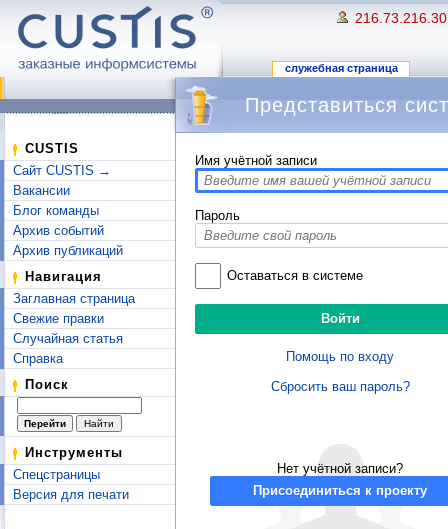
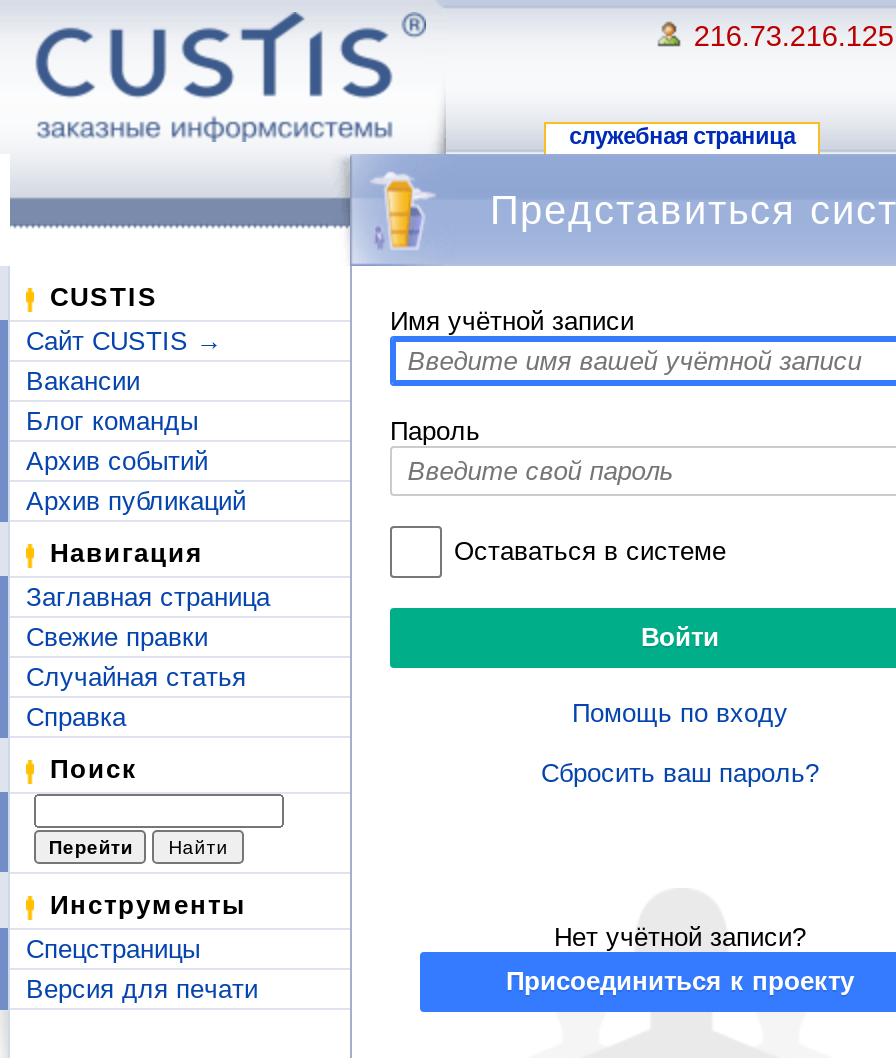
[355,10,447,26] 216.73.216.30 -> [694,20,894,52] 216.73.216.125

